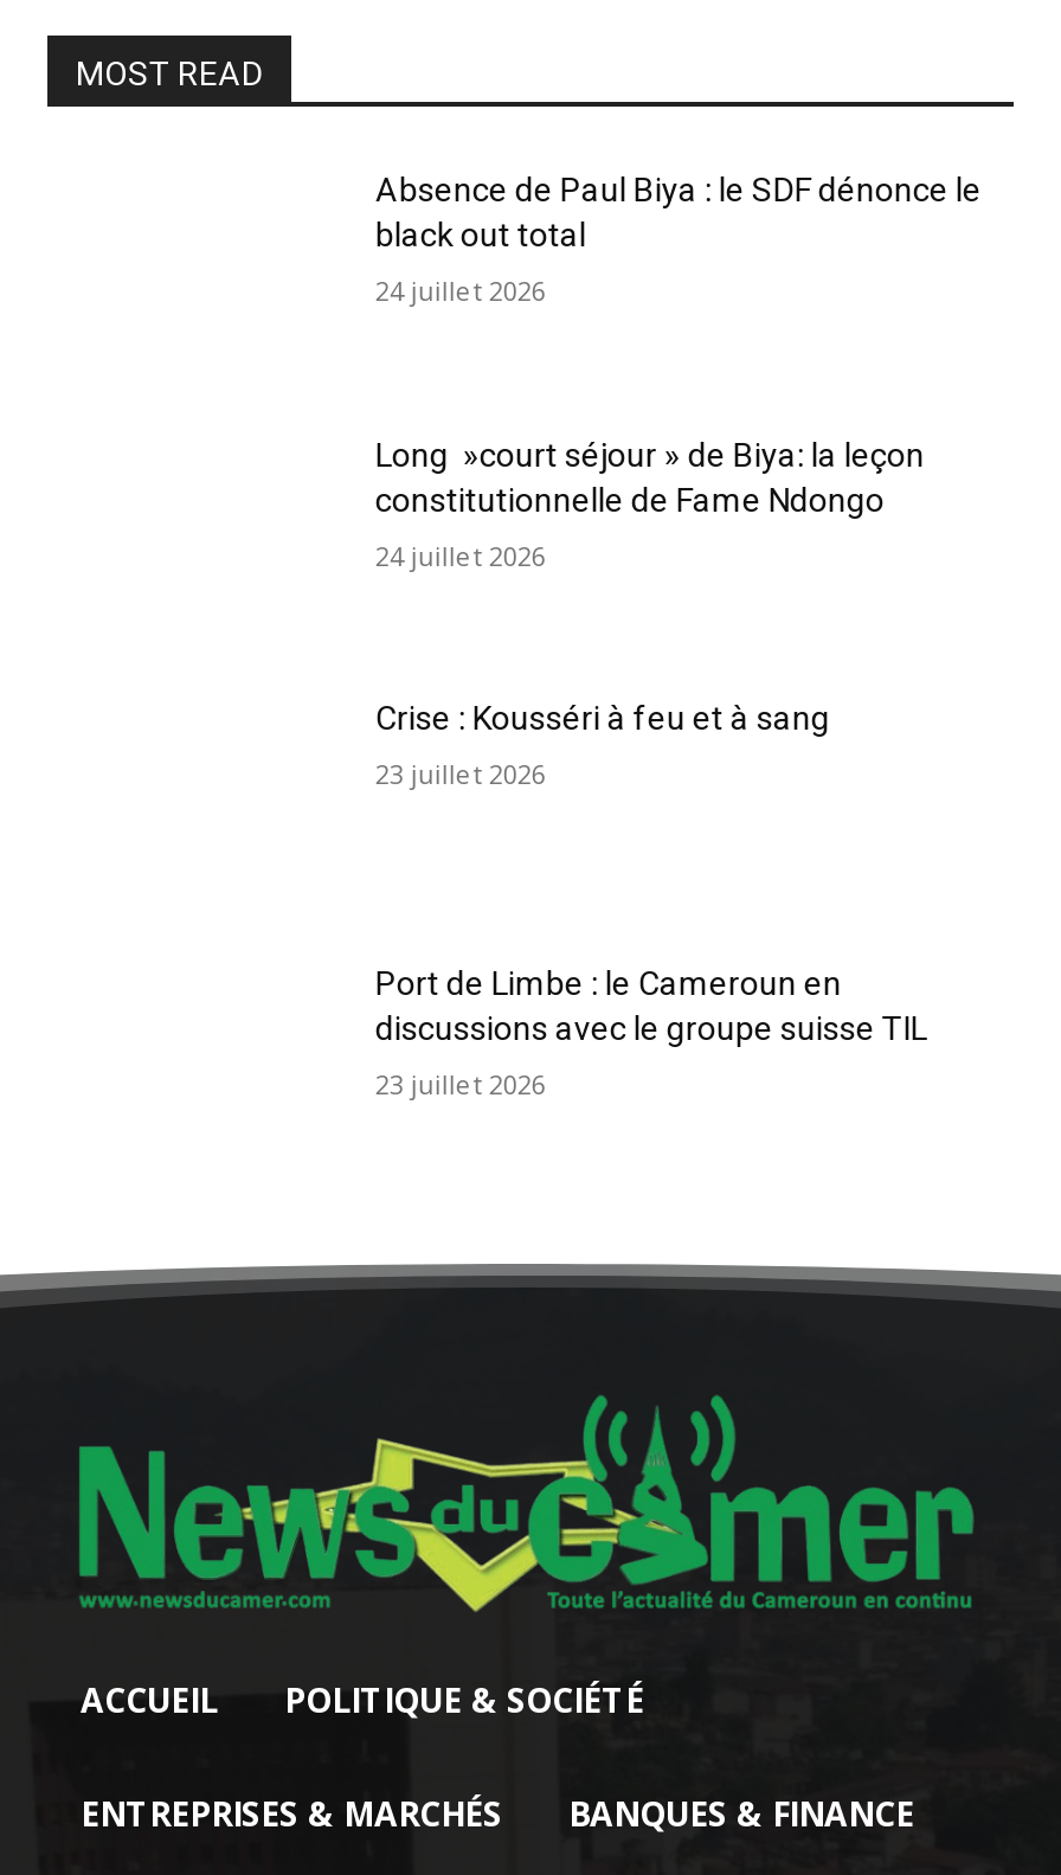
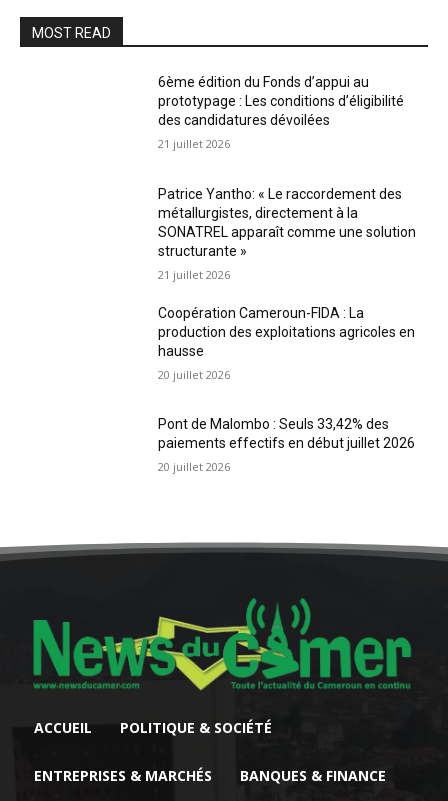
[375,171,981,253] Absence de Paul Biya : le SDF dénonce le | black out total -> [158,74,404,128] 6ème édition du Fonds d’appui au | prototypage : Les conditions d’éligibilité | des candidatures dévoilées
[375,272,546,308] 24 juillet 2026 -> [158,136,230,151] 21 juillet 2026
[375,435,925,518] Long »court séjour » de Biya: la leçon | constitutionnelle de Fame Ndongo -> [158,186,416,259] Patrice Yantho: « Le raccordement des | métallurgistes, directement à la | SONATREL apparaît comme une solution | structurante »
[375,537,546,573] 24 juillet 2026 -> [158,267,230,282] 21 juillet 2026
[375,700,830,737] Crise : Kousséri à feu et à sang -> [158,305,415,359] Coopération Cameroun-FIDA : La | production des exploitations agricoles en | hausse
[375,756,546,792] 23 juillet 2026 -> [158,367,230,382] 20 juillet 2026
[375,964,927,1047] Port de Limbe : le Cameroun en | discussions avec le groupe suisse TIL -> [158,416,415,451] Pont de Malombo : Seuls 33,42% des | paiements effectifs en début juillet 2026
[375,1066,546,1102] 23 juillet 2026 -> [158,459,230,474] 20 juillet 2026

